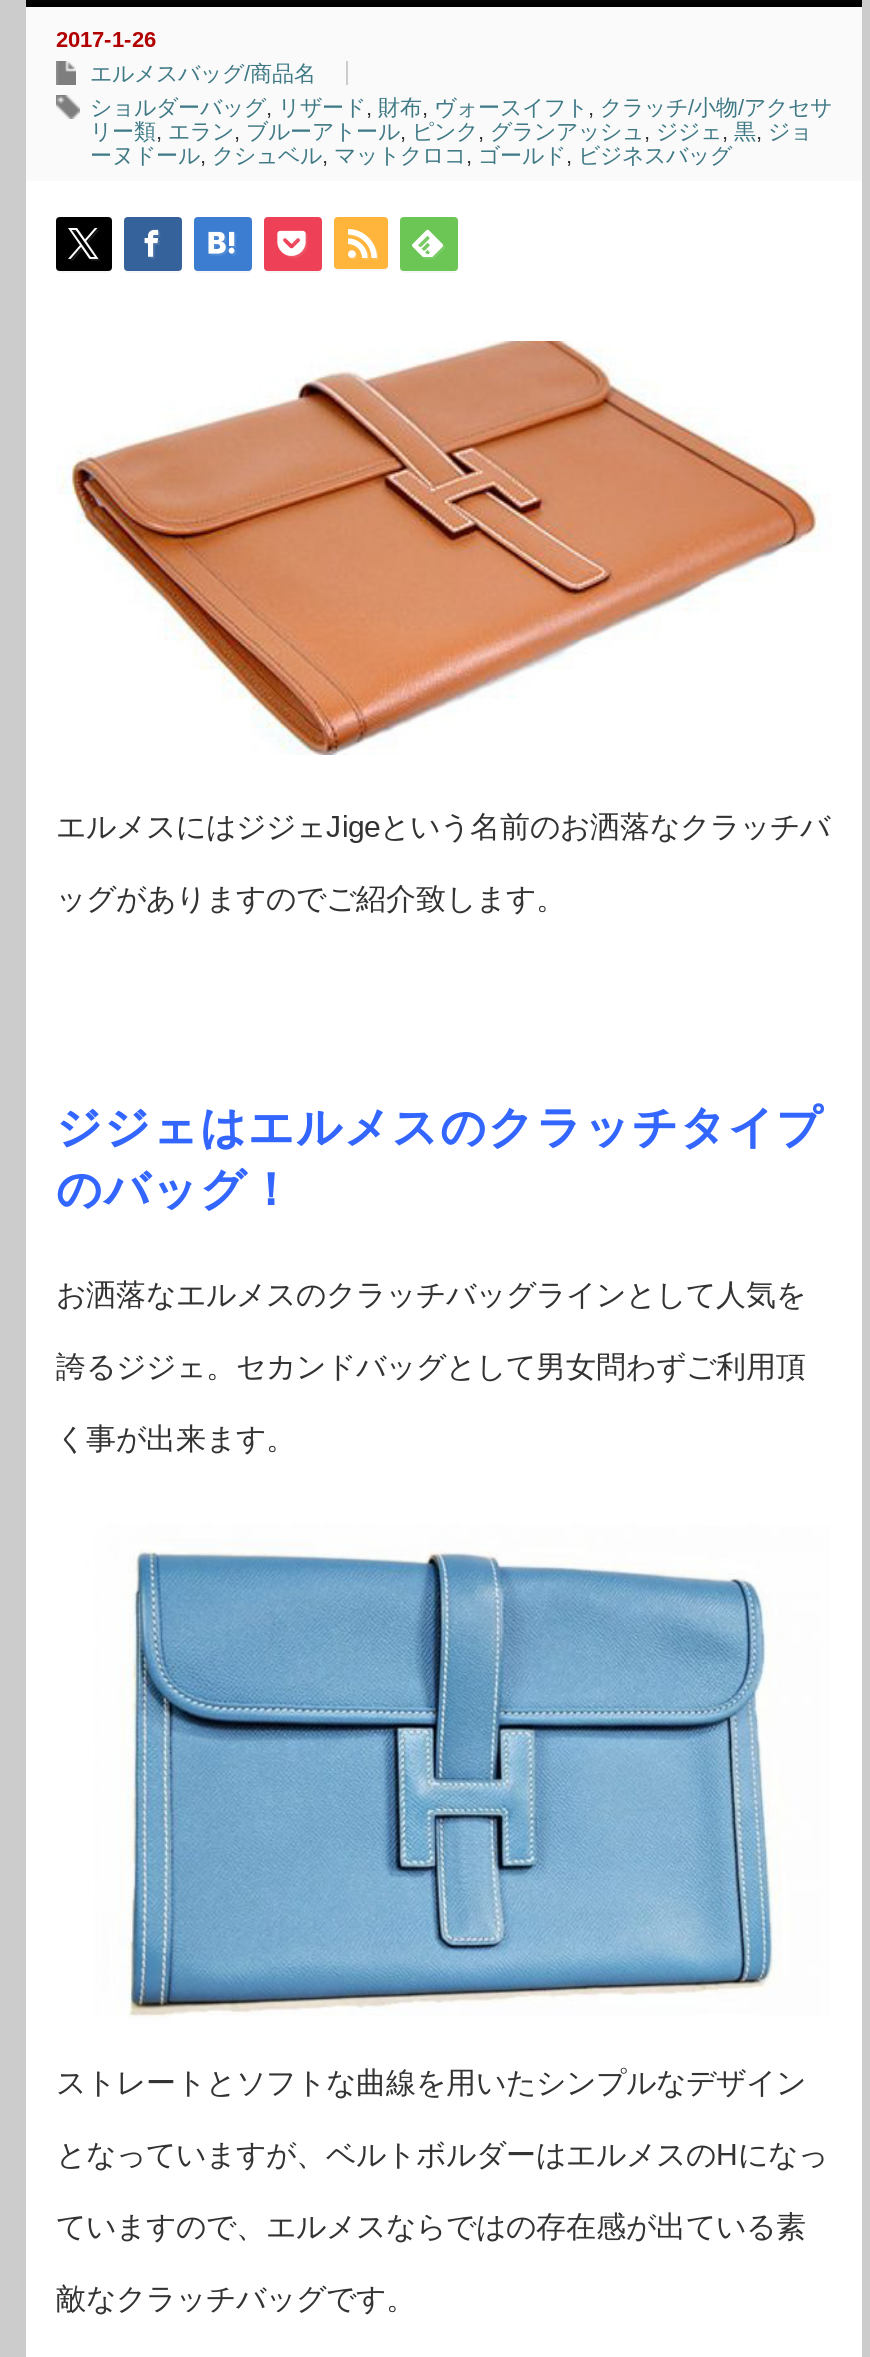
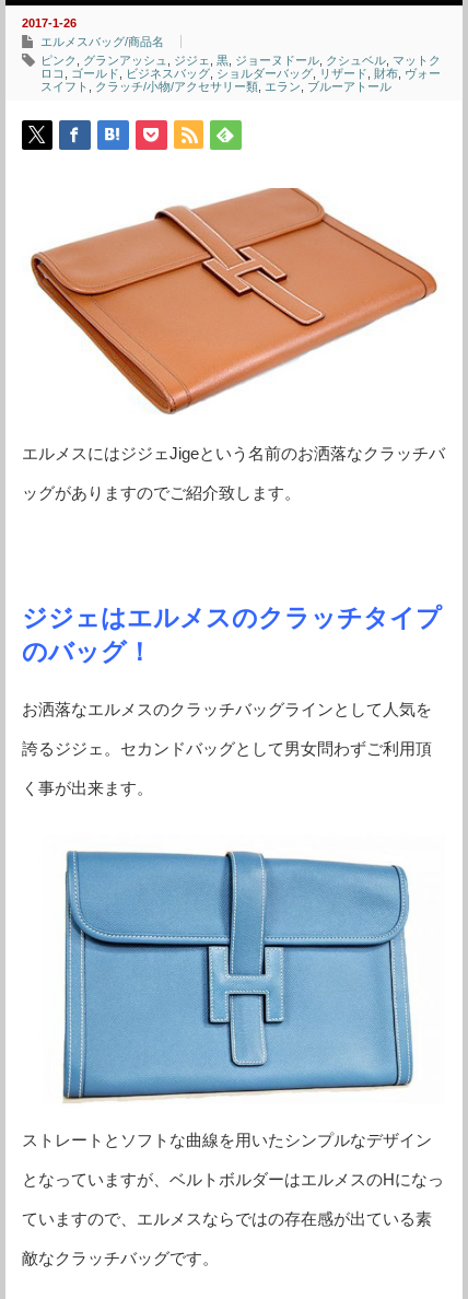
[90,95,832,167] ショルダーバッグ,リザード,財布,ヴォースイフト,クラッチ/小物/アクセサ | リー類,エラン,ブルーアトール,ピンク,グランアッシュ,ジジェ,黒,ジョ | ーヌドール,クシュベル,マットクロコ,ゴールド,ビジネスバッグ -> [40,54,441,93] ピンク,グランアッシュ,ジジェ,黒,ジョーヌドール,クシュベル,マットク | ロコ,ゴールド,ビジネスバッグ,ショルダーバッグ,リザード,財布,ヴォー | スイフト,クラッチ/小物/アクセサリー類,エラン,ブルーアトール

